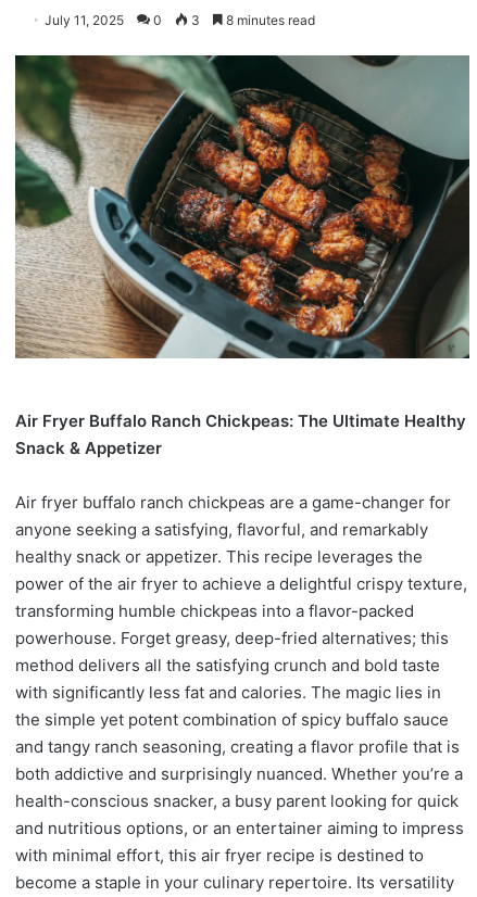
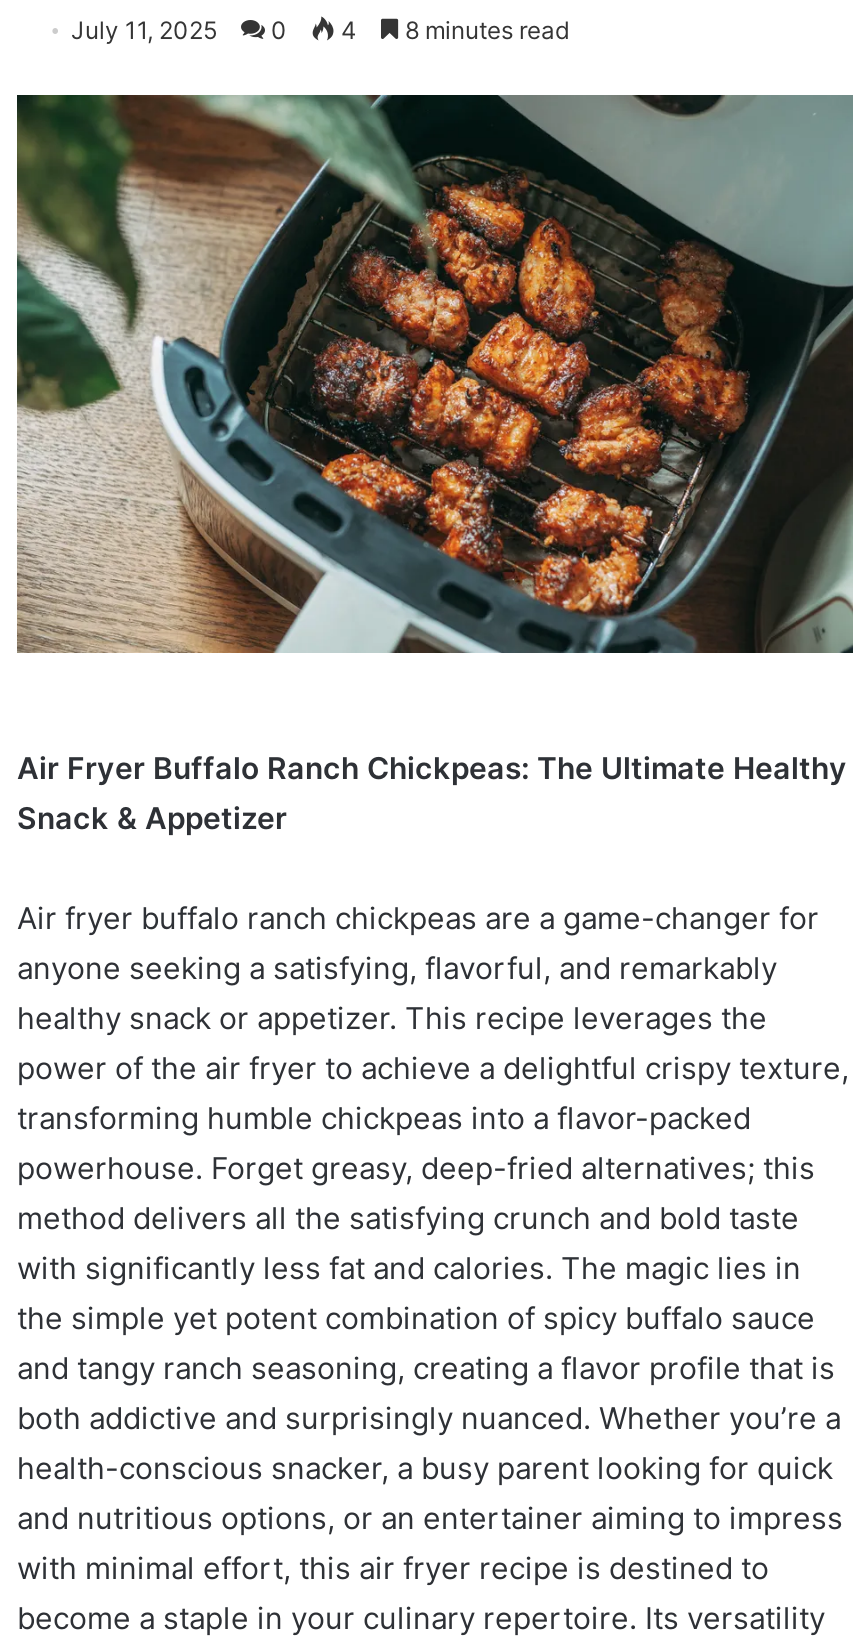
[45,12,315,28] July 11, 2025 0 3 8 minutes read -> [71,15,569,45] July 11, 2025 0 4 8 minutes read

